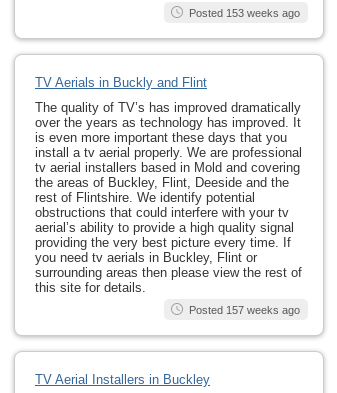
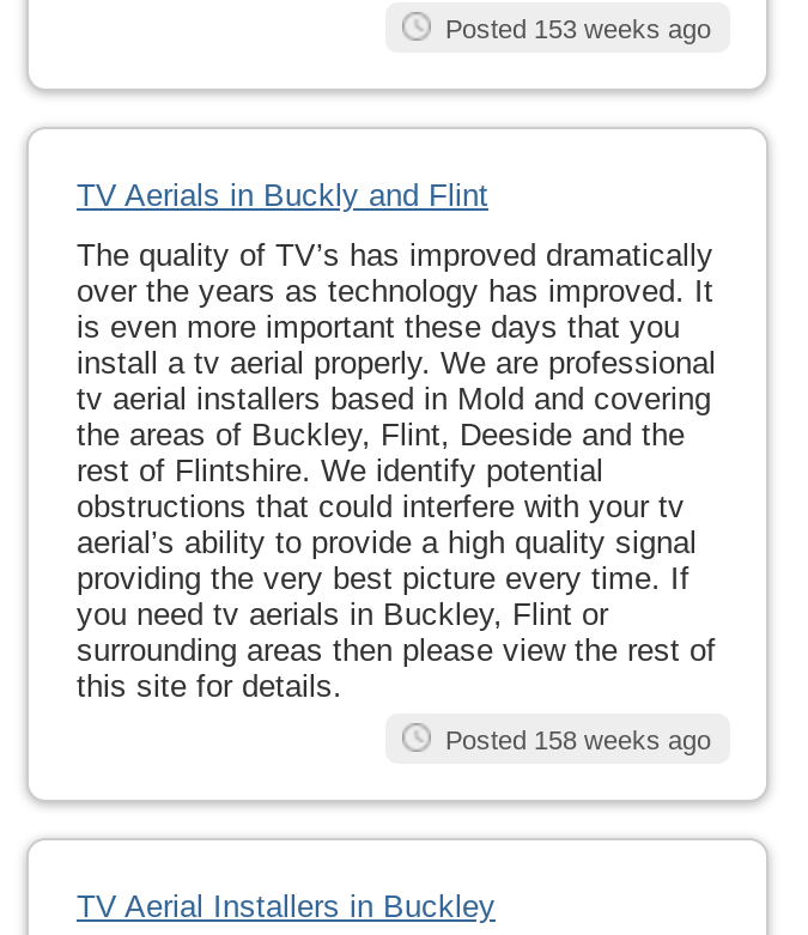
[189,304,300,316] Posted 157 weeks ago -> [445,725,711,754] Posted 158 weeks ago

